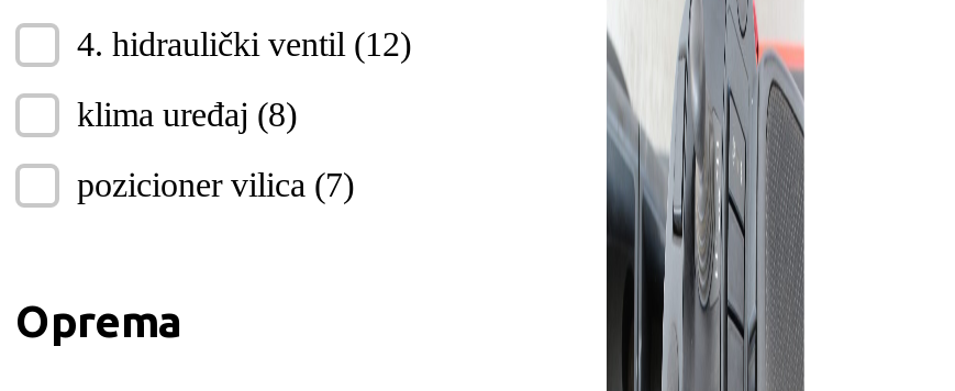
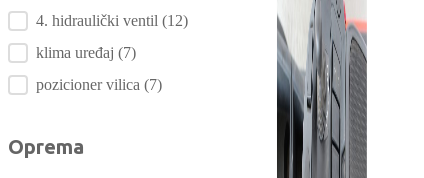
[77,97,297,134] klima uređaj (8) -> [36,44,136,61] klima uređaj (7)

